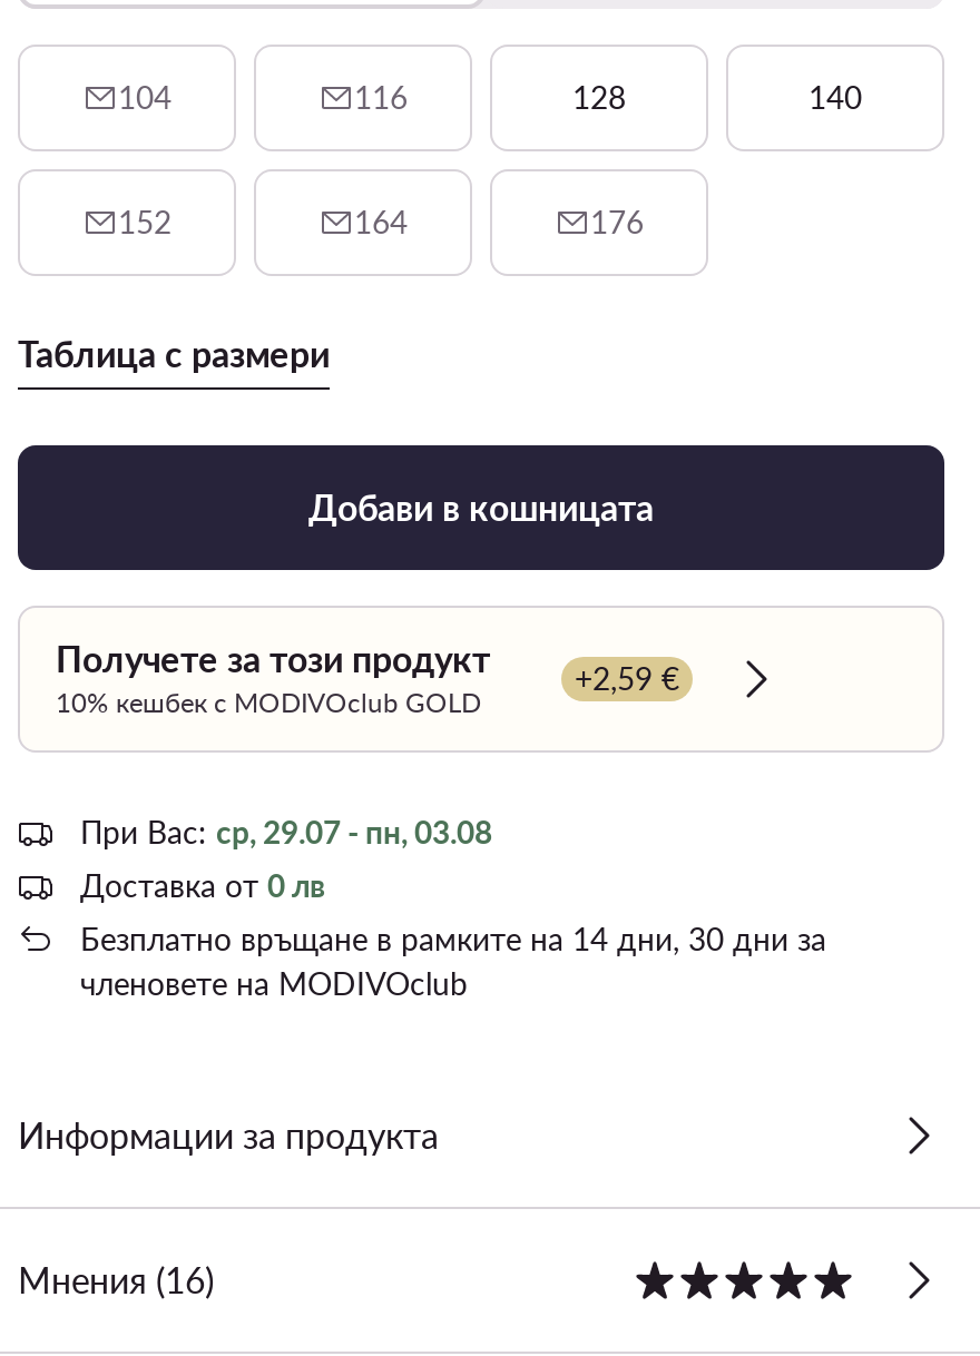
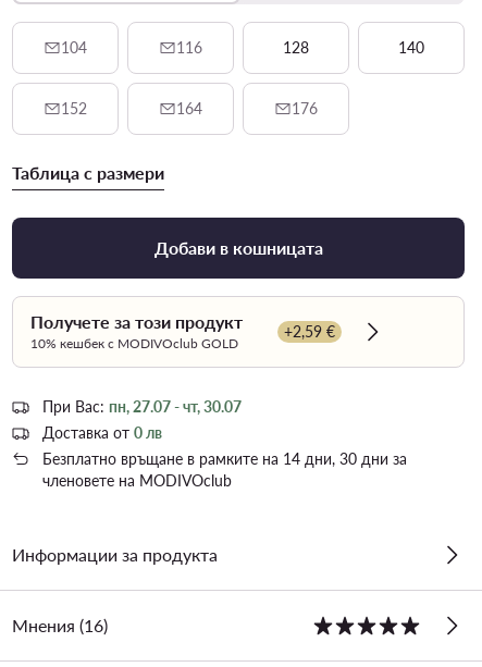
[80,812,492,850] При Вас: ср, 29.07 - пн, 03.08 -> [42,397,242,415] При Вас: пн, 27.07 - чт, 30.07

